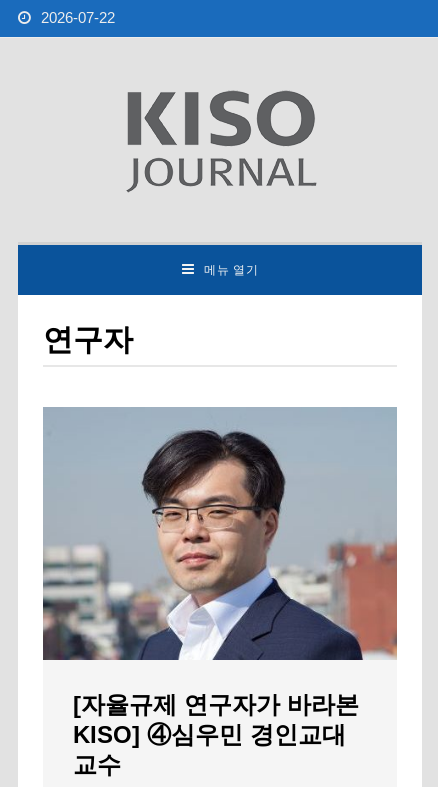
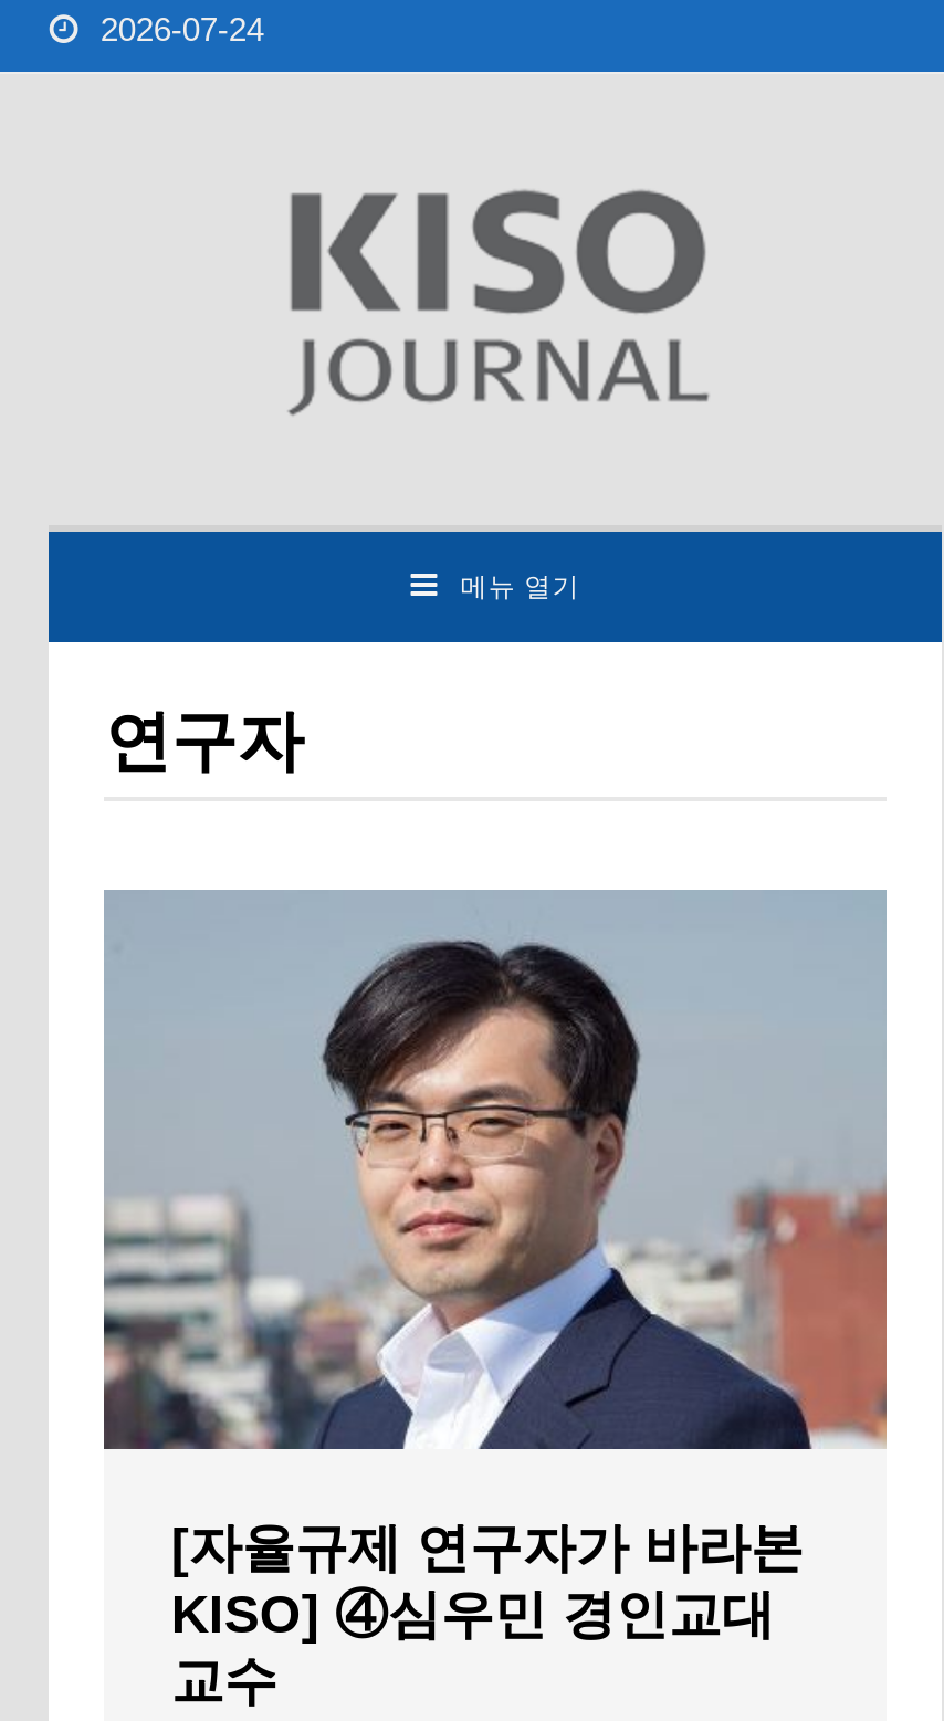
[41,9,115,26] 2026-07-22 -> [100,10,264,48] 2026-07-24

